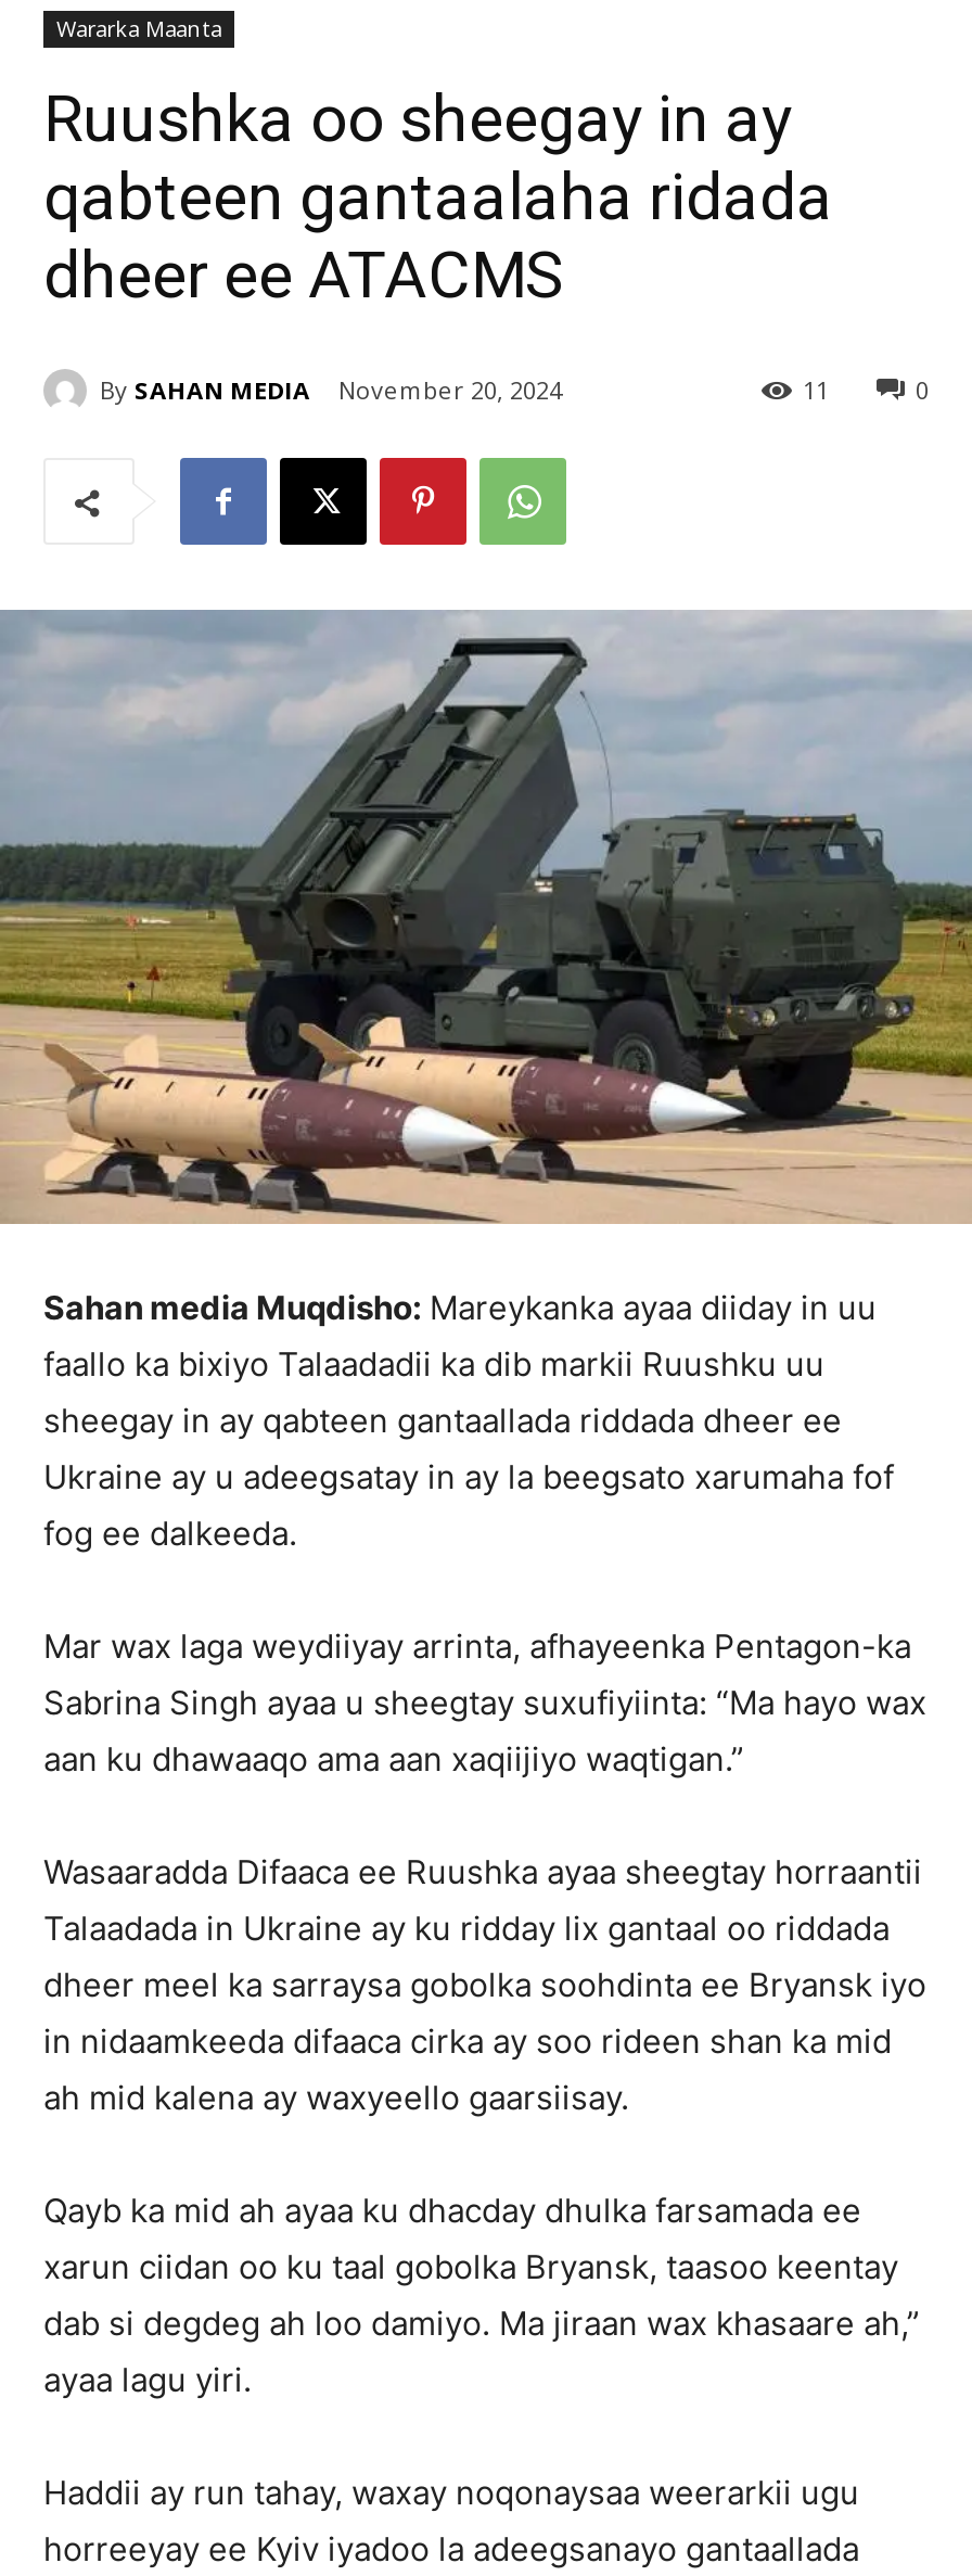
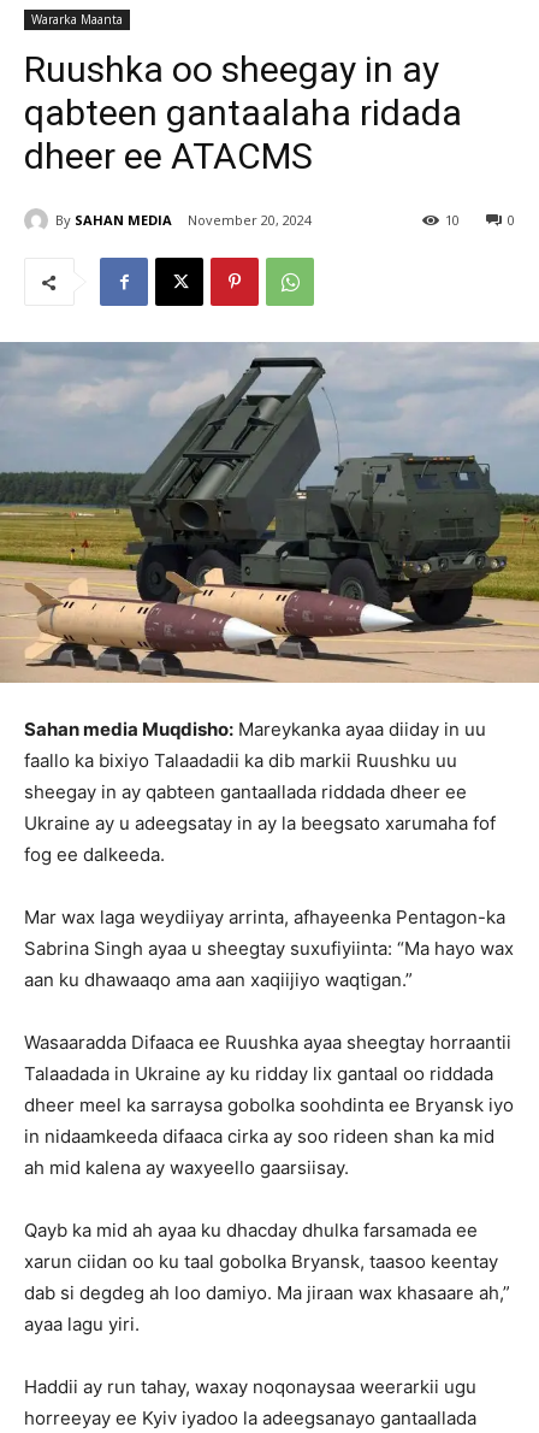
[803,373,829,406] 11 -> [445,211,460,229] 10

